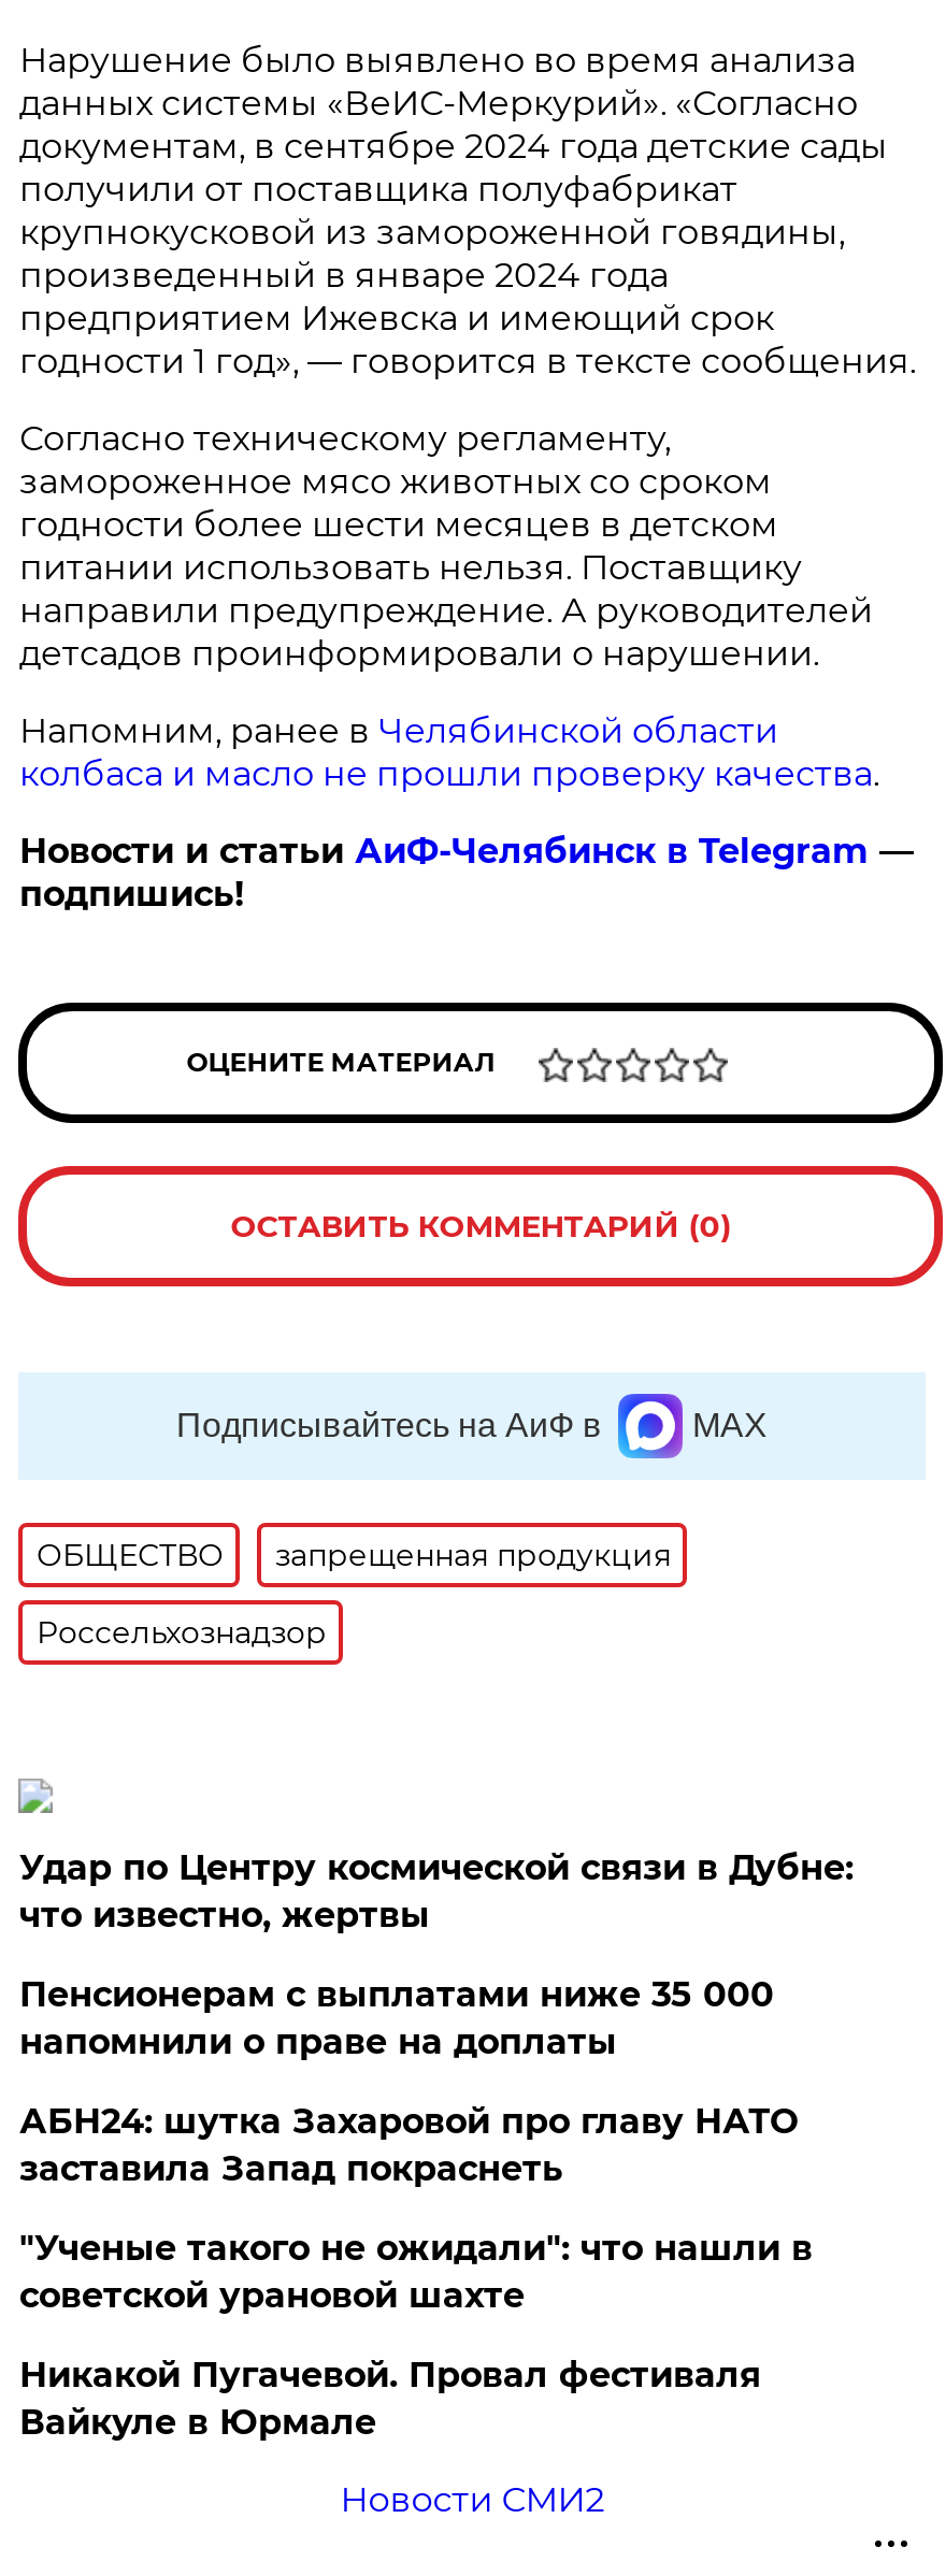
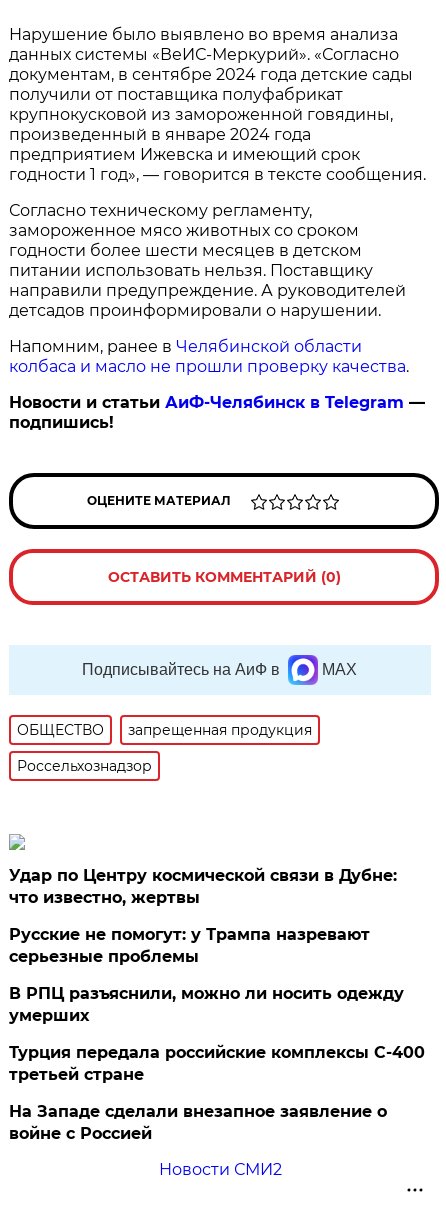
[19,1974,774,2062] Пенсионерам с выплатами ниже 35 000 | напомнили о праве на доплаты -> [9,925,370,966] Русские не помогут: у Трампа назревают | серьезные проблемы
[19,2101,797,2189] АБН24: шутка Захаровой про главу НАТО | заставила Запад покраснеть -> [9,984,404,1025] В РПЦ разъяснили, можно ли носить одежду | умерших
[19,2228,812,2316] "Ученые такого не ожидали": что нашли в | советской урановой шахте -> [9,1043,425,1084] Турция передала российские комплексы С-400 | третьей стране
[19,2355,761,2443] Никакой Пугачевой. Провал фестиваля | Вайкуле в Юрмале -> [9,1102,387,1143] На Западе сделали внезапное заявление о | войне с Россией

